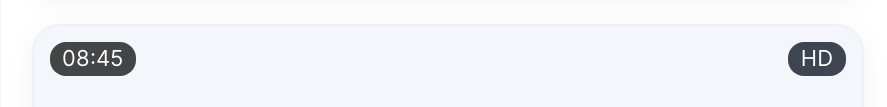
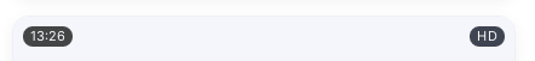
[62,43,124,71] 08:45 -> [30,27,65,44] 13:26

